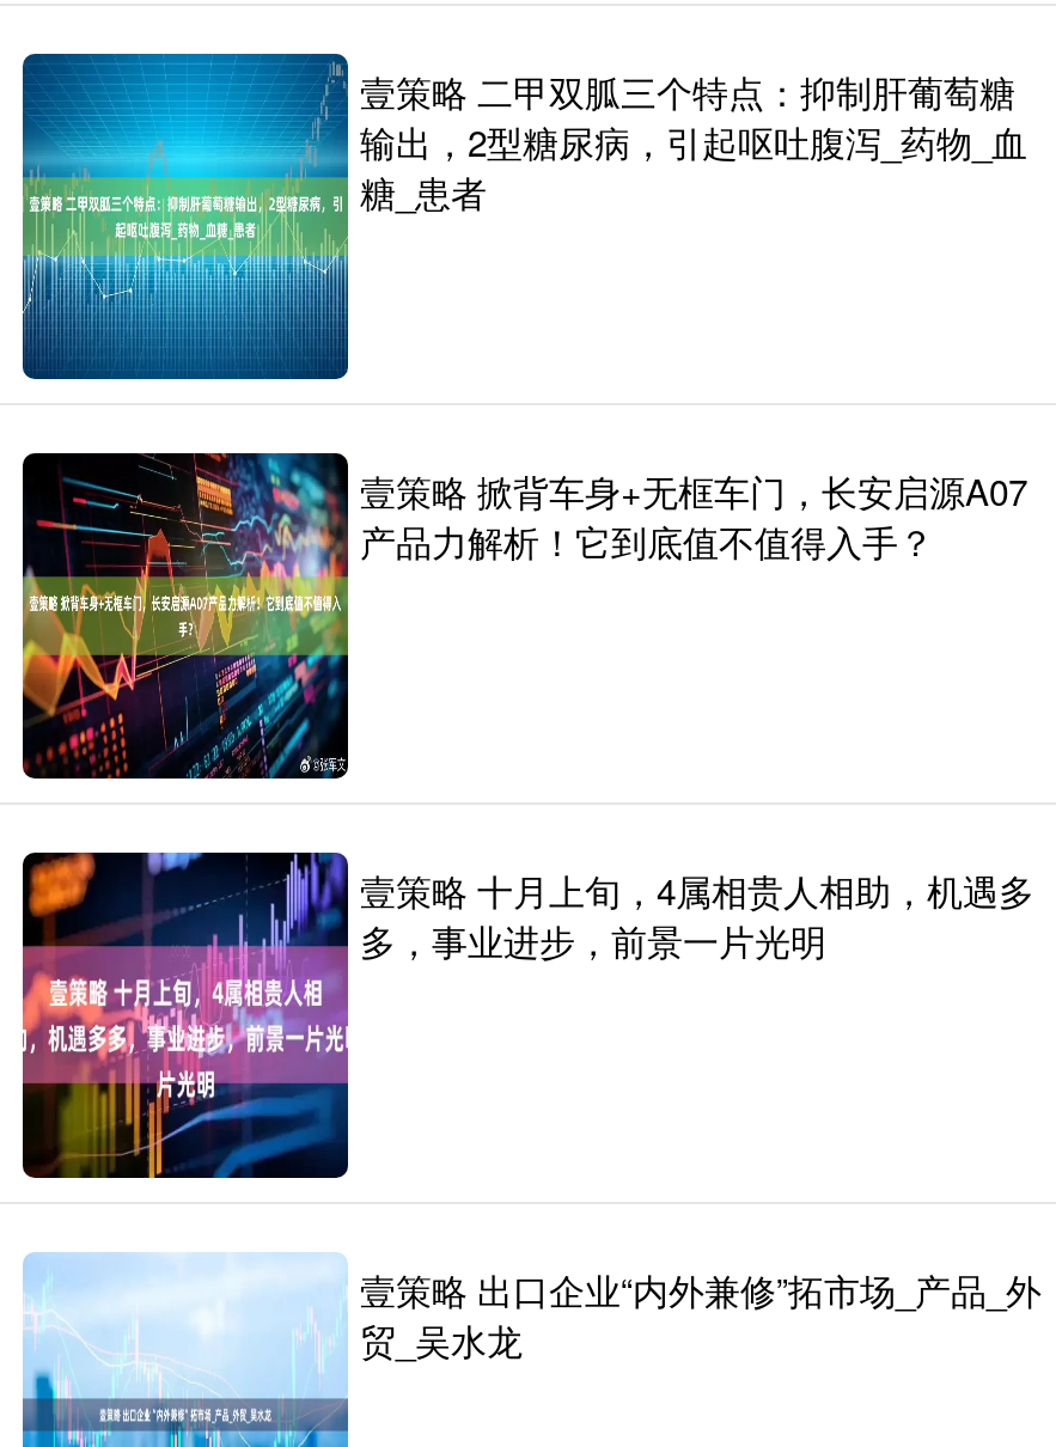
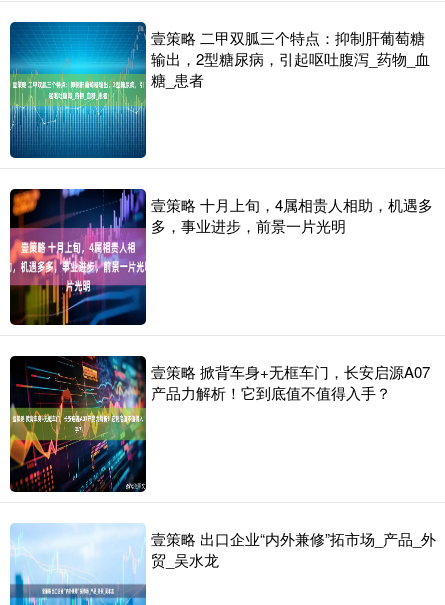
moved [20,450,1027,782] -> [9,355,430,493]: [image] | 壹策略 掀背车身+无框车门，长安启源A07 | 产品力解析！它到底值不值得入手？
moved [20,849,1034,1182] -> [9,188,433,327]: [image] | 壹策略 十月上旬，4属相贵人相助，机遇多 | 多，事业进步，前景一片光明

